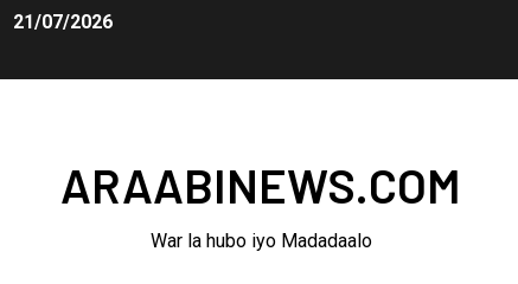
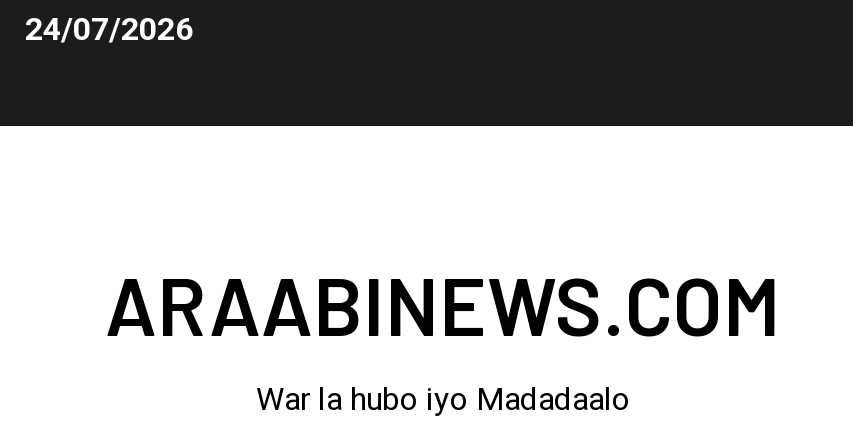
[13,11,113,33] 21/07/2026 -> [25,11,193,49] 24/07/2026

